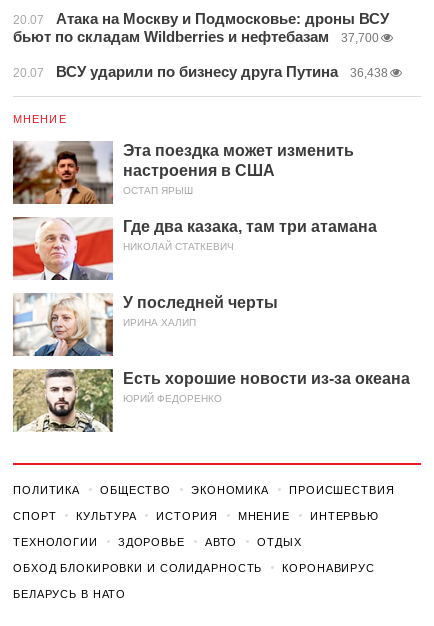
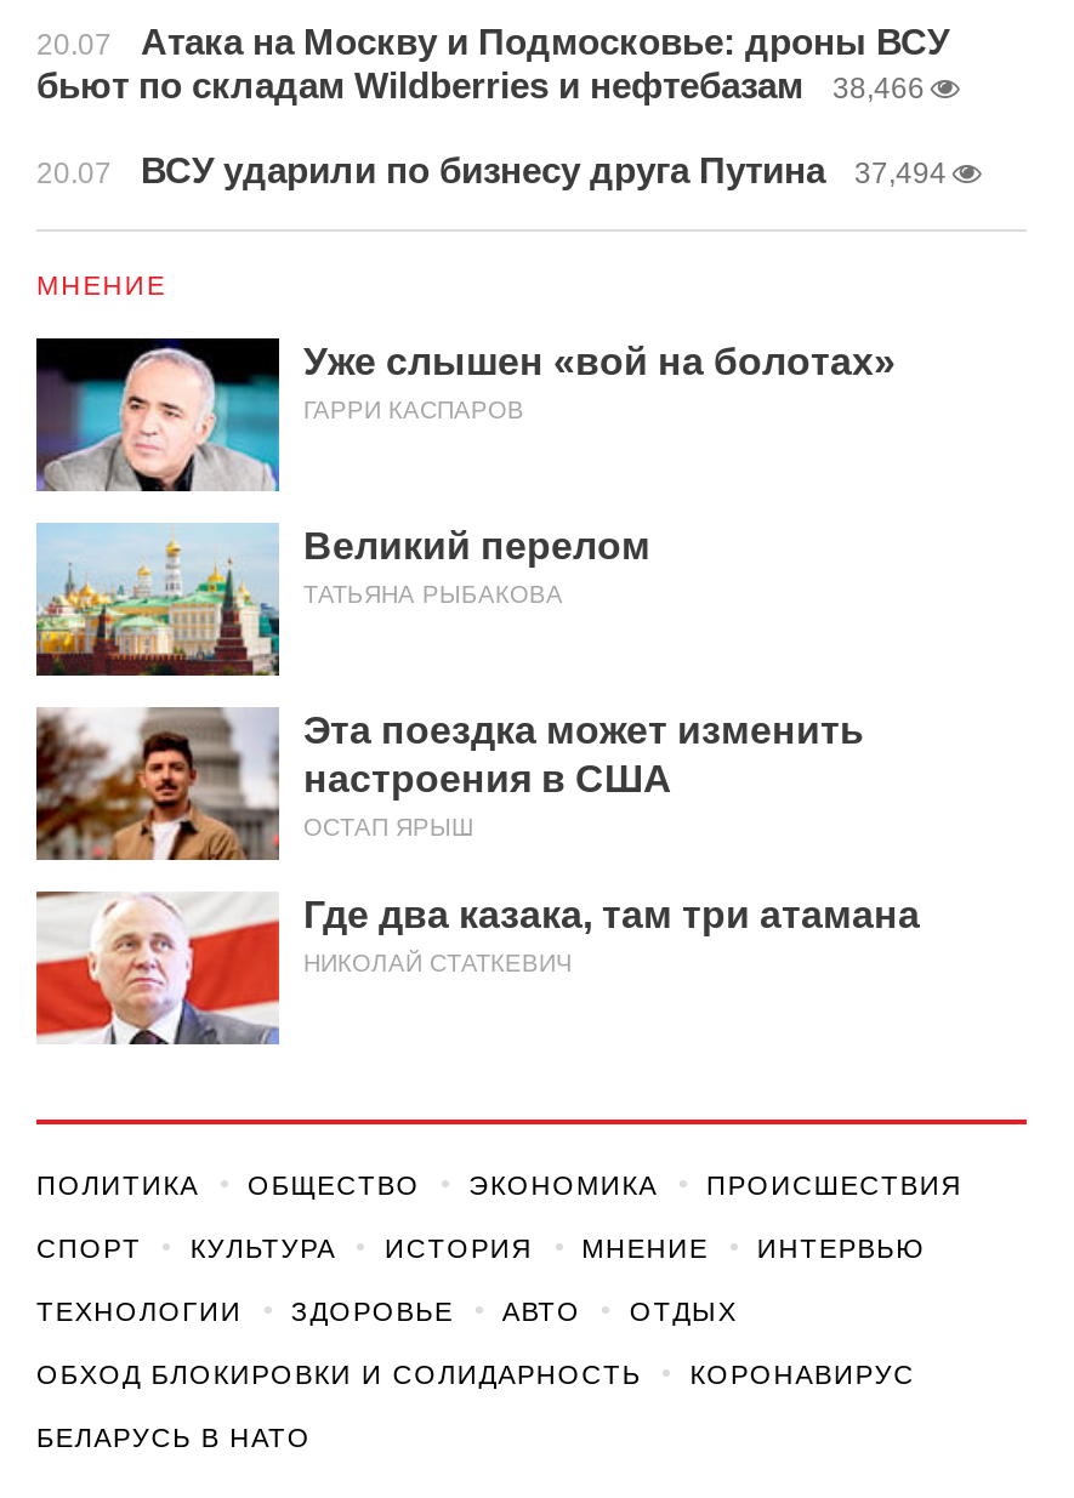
[13,28,379,45] бьют по складам Wildberries и нефтебазам 37,700 -> [36,64,925,106] бьют по складам Wildberries и нефтебазам 38,466
[13,63,388,80] 20.07 ВСУ ударили по бизнесу друга Путина 36,438 -> [36,149,947,190] 20.07 ВСУ ударили по бизнесу друга Путина 37,494
none -> [34,336,896,608] [image] | Уже слышен «вой на болотах» | ГАРРИ КАСПАРОВ | Великий перелом | ТАТЬЯНА РЫБАКОВА
none -> [34,523,282,678] [image]
moved [11,140,377,252] -> [32,705,920,976]: [image] | Эта поездка может изменить | настроения в США | ОСТАП ЯРЫШ | Где два казака, там три атамана | НИКОЛАЙ СТАТКЕВИЧ
[12,292,410,404] [image] | У последней черты | ИРИНА ХАЛИП | Есть хорошие новости из-за океана | ЮРИЙ ФЕДОРЕНКО -> none
[12,368,114,433] [image] -> none

